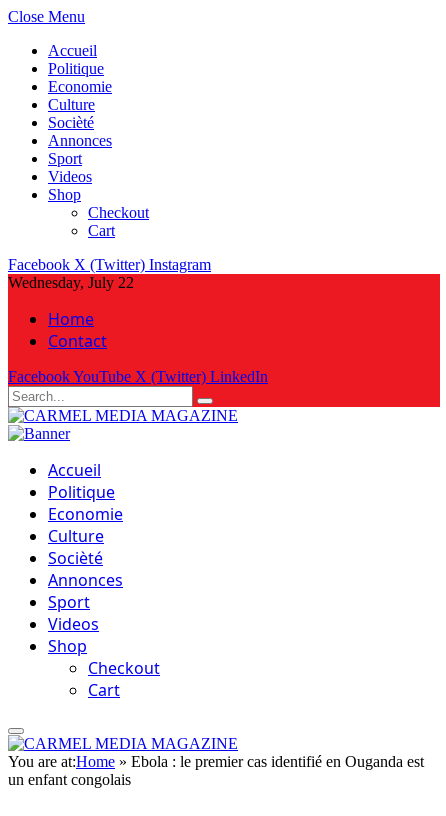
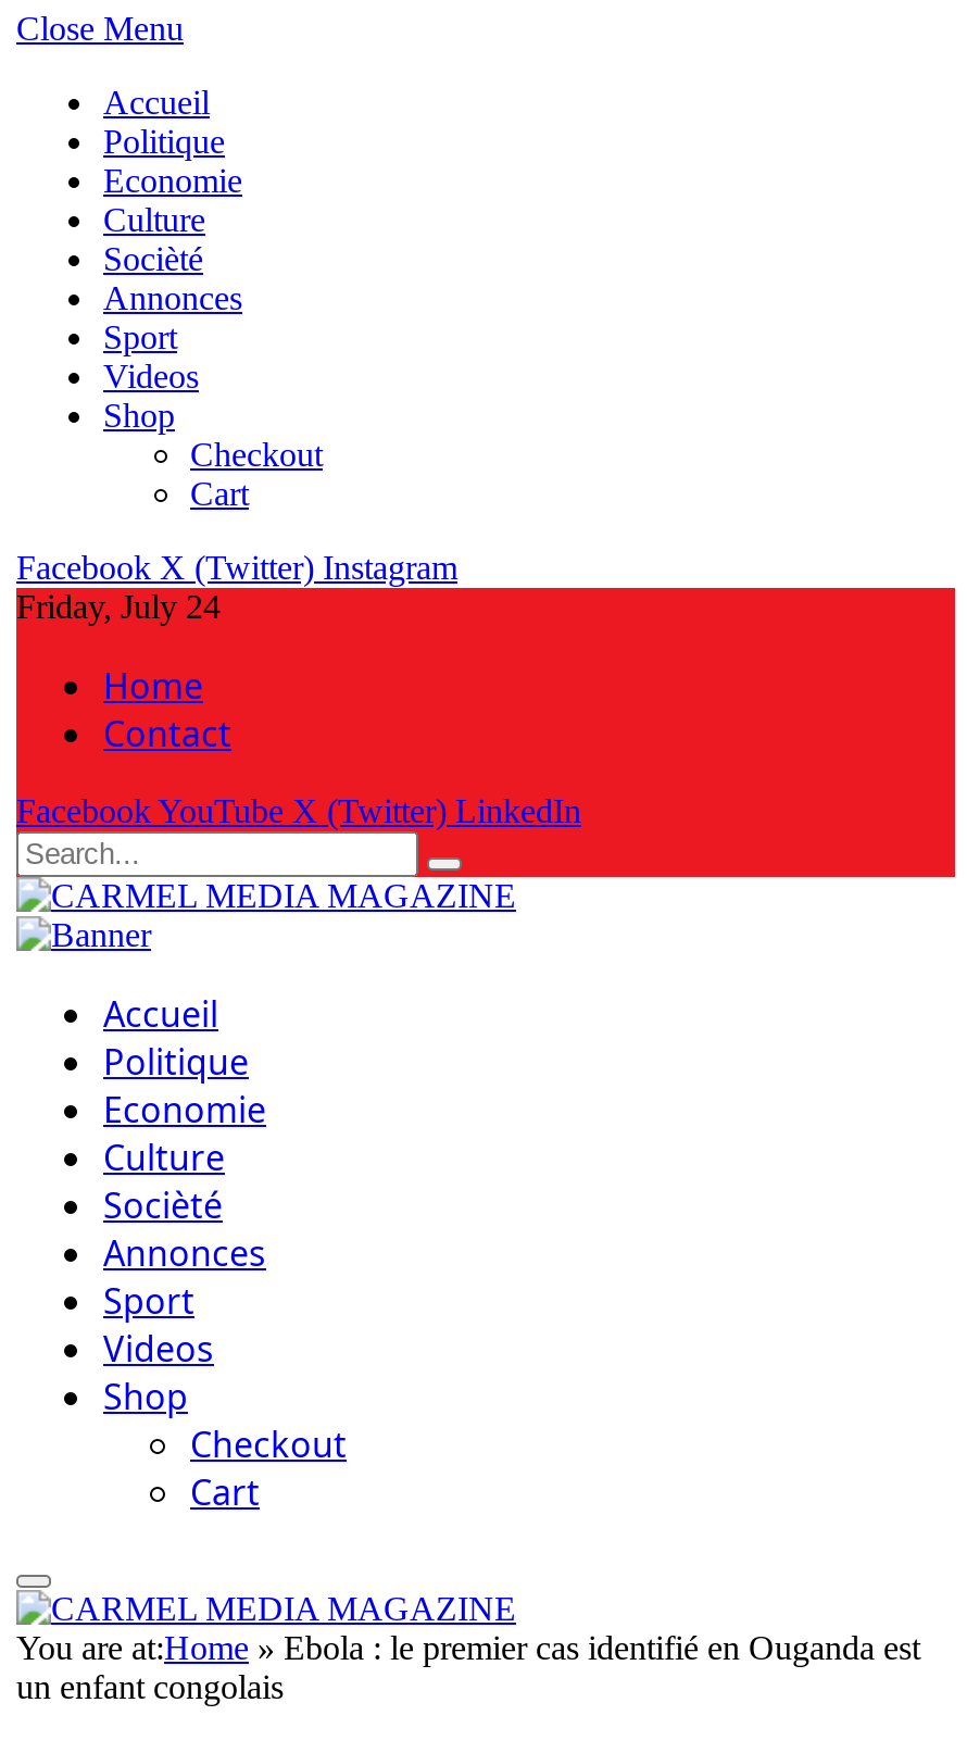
[8,274,134,291] Wednesday, July 22 -> [16,588,221,625] Friday, July 24

